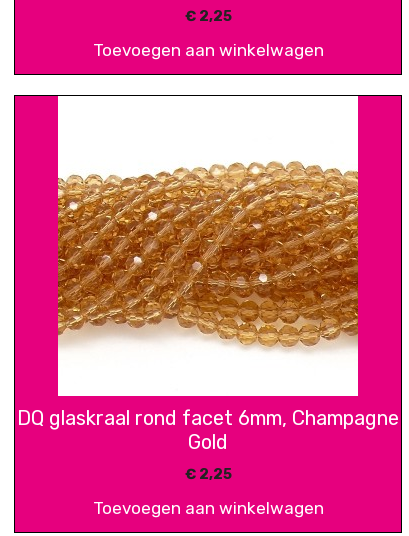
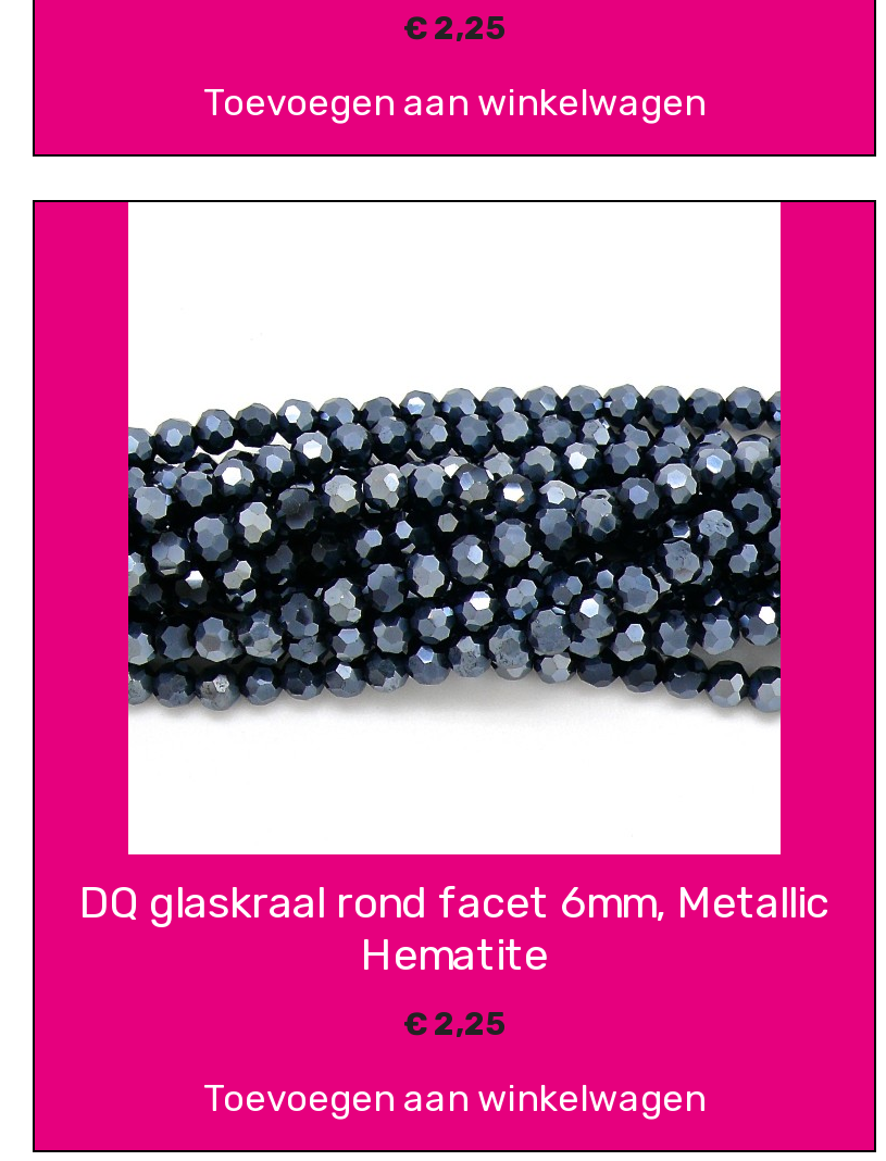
[57,160,359,354] [image] -> [126,344,783,761] [image]
[17,406,399,454] DQ glaskraal rond facet 6mm, Champagne | Gold -> [79,877,829,982] DQ glaskraal rond facet 6mm, Metallic | Hematite

